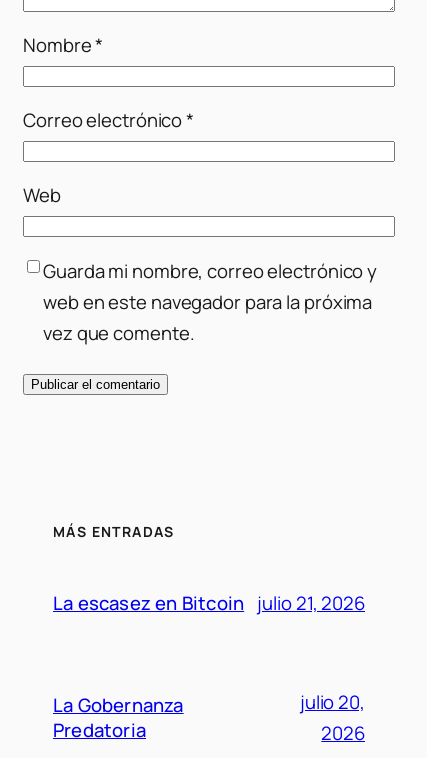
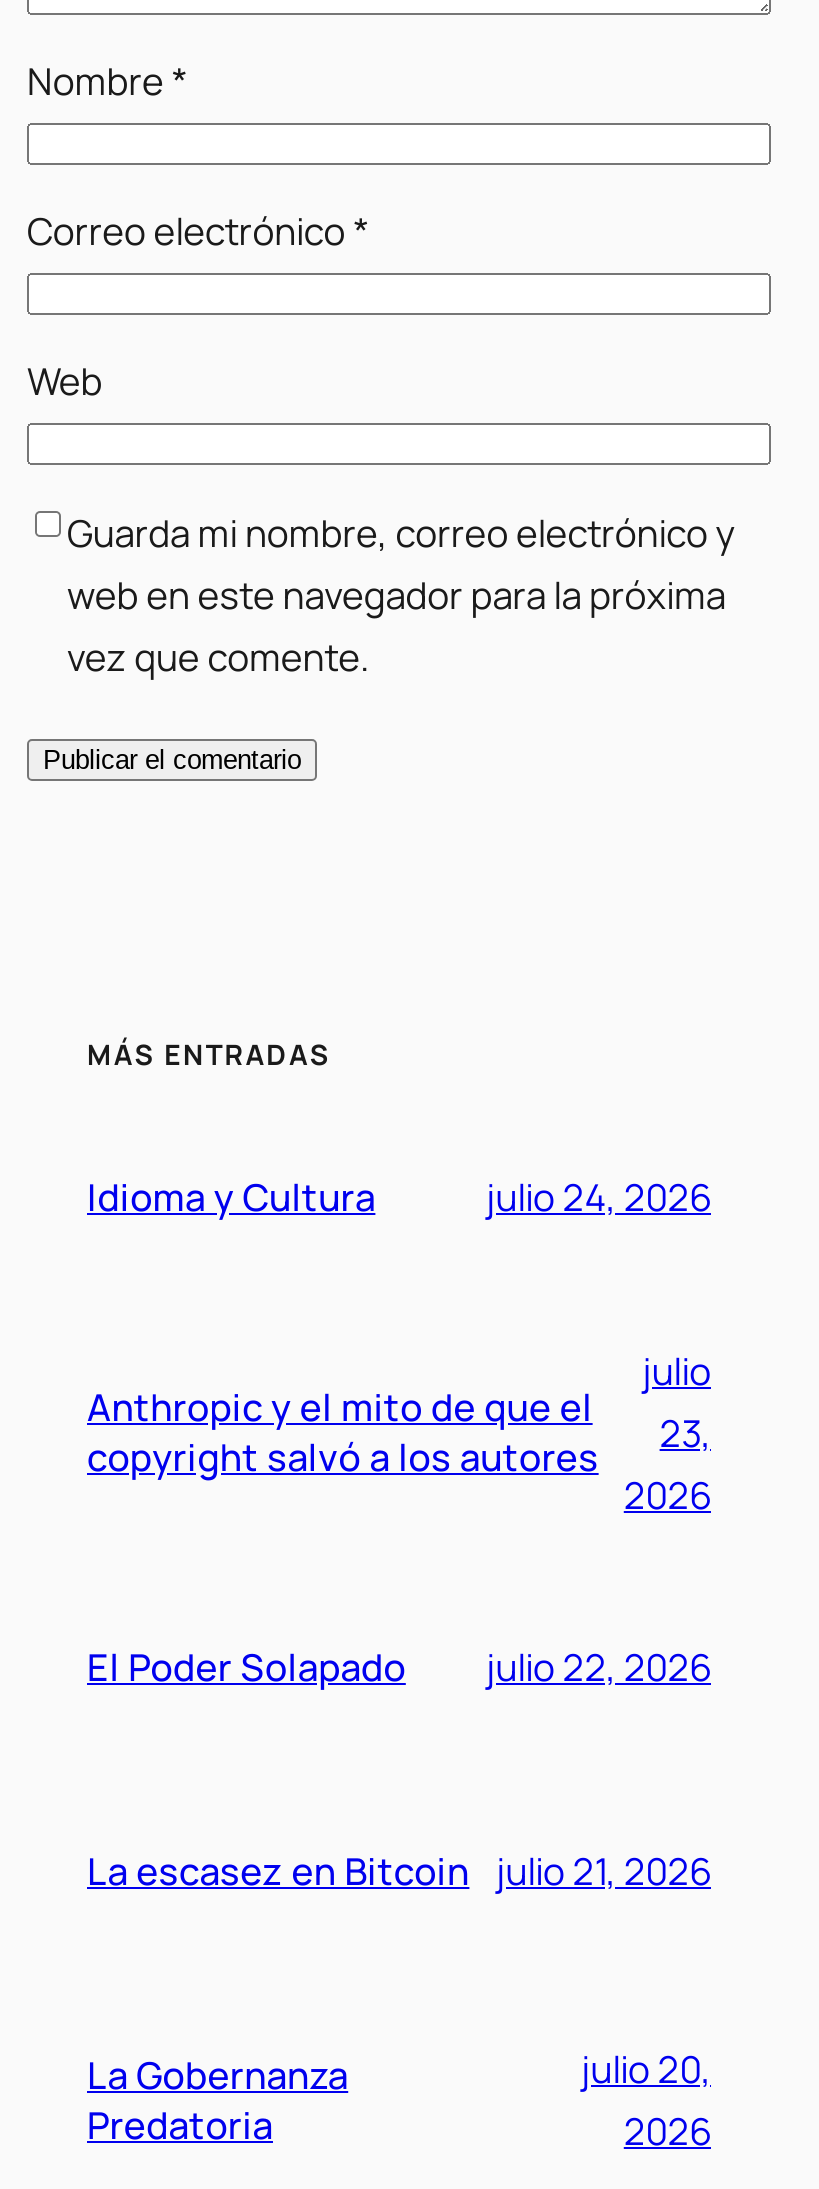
none -> [87,1172,711,1224] Idioma y Cultura | julio 24, 2026
none -> [87,1382,599,1484] Anthropic y el mito de que el | copyright salvó a los autores
none -> [87,1345,711,1694] julio | 23, | 2026 | El Poder Solapado | julio 22, 2026

